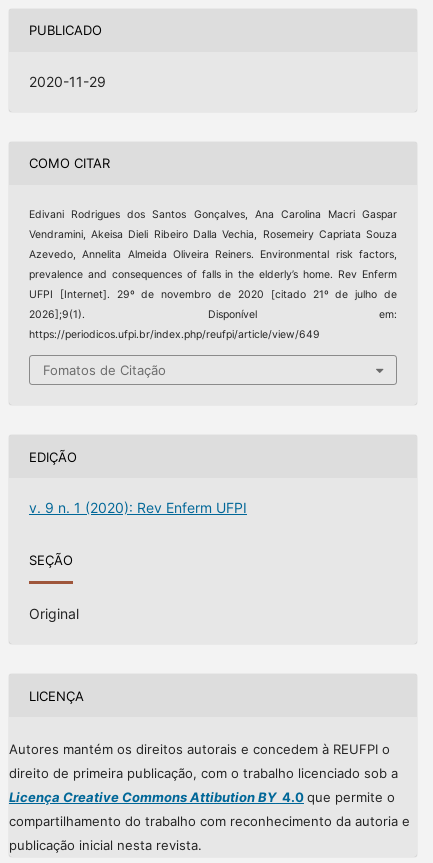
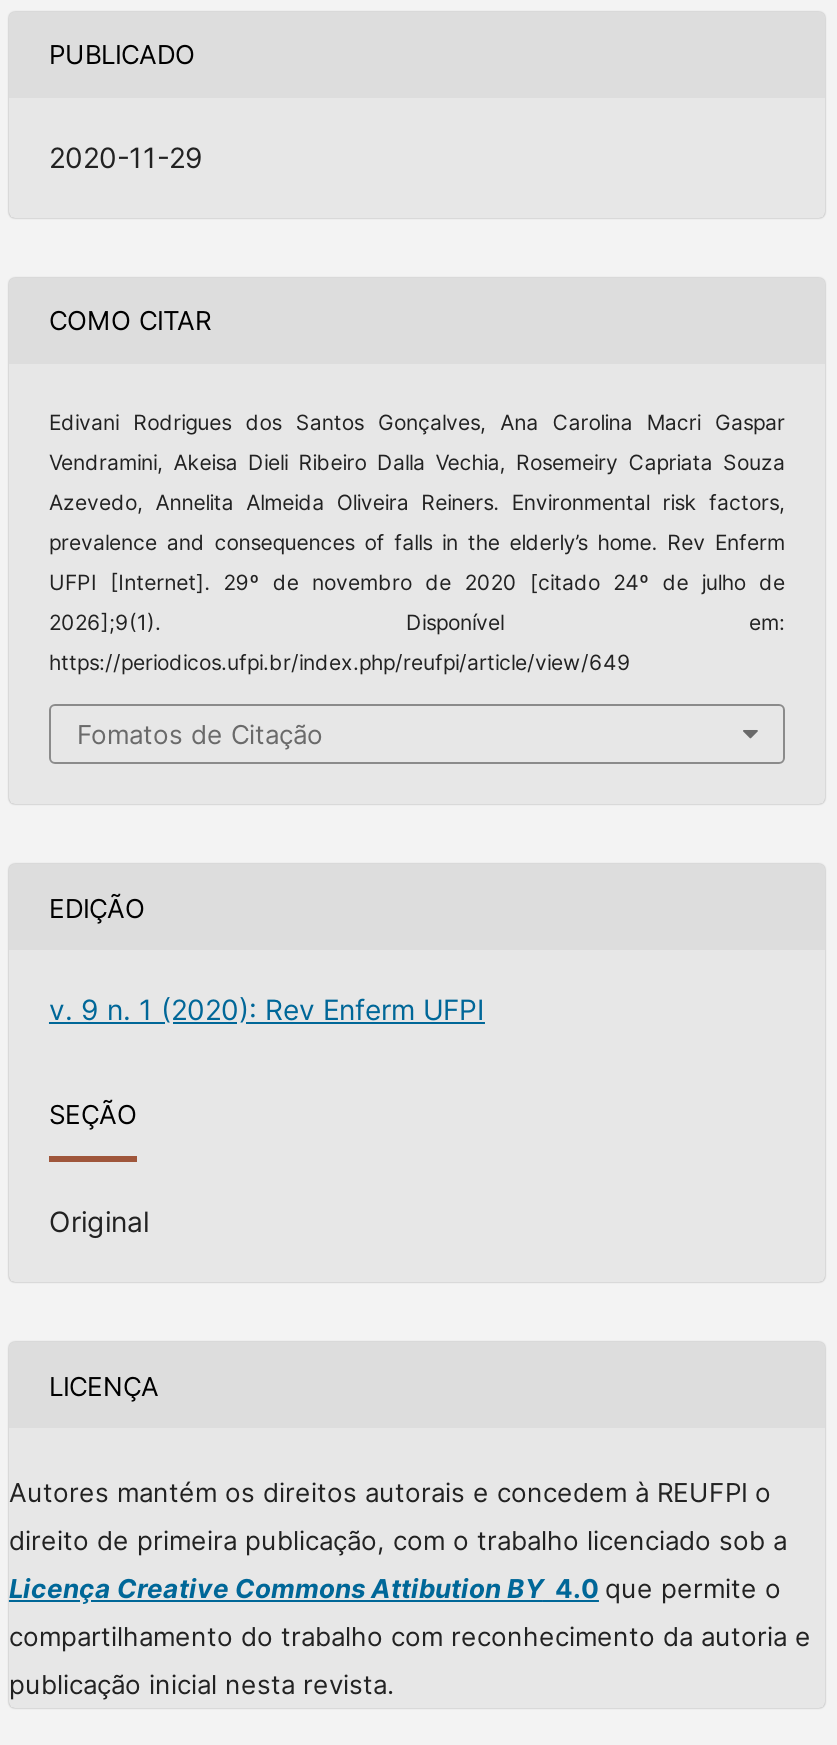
[29,288,397,301] UFPI [Internet]. 29º de novembro de 2020 [citado 21º de julho de -> [49,570,785,596] UFPI [Internet]. 29º de novembro de 2020 [citado 24º de julho de

